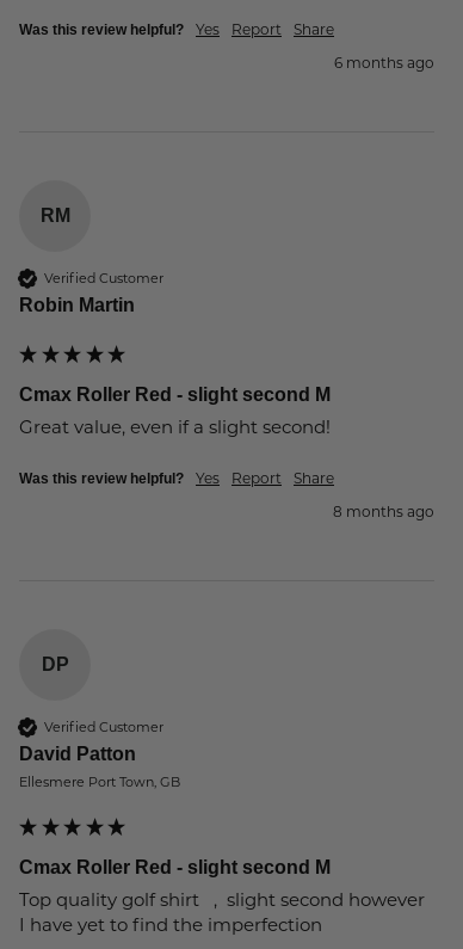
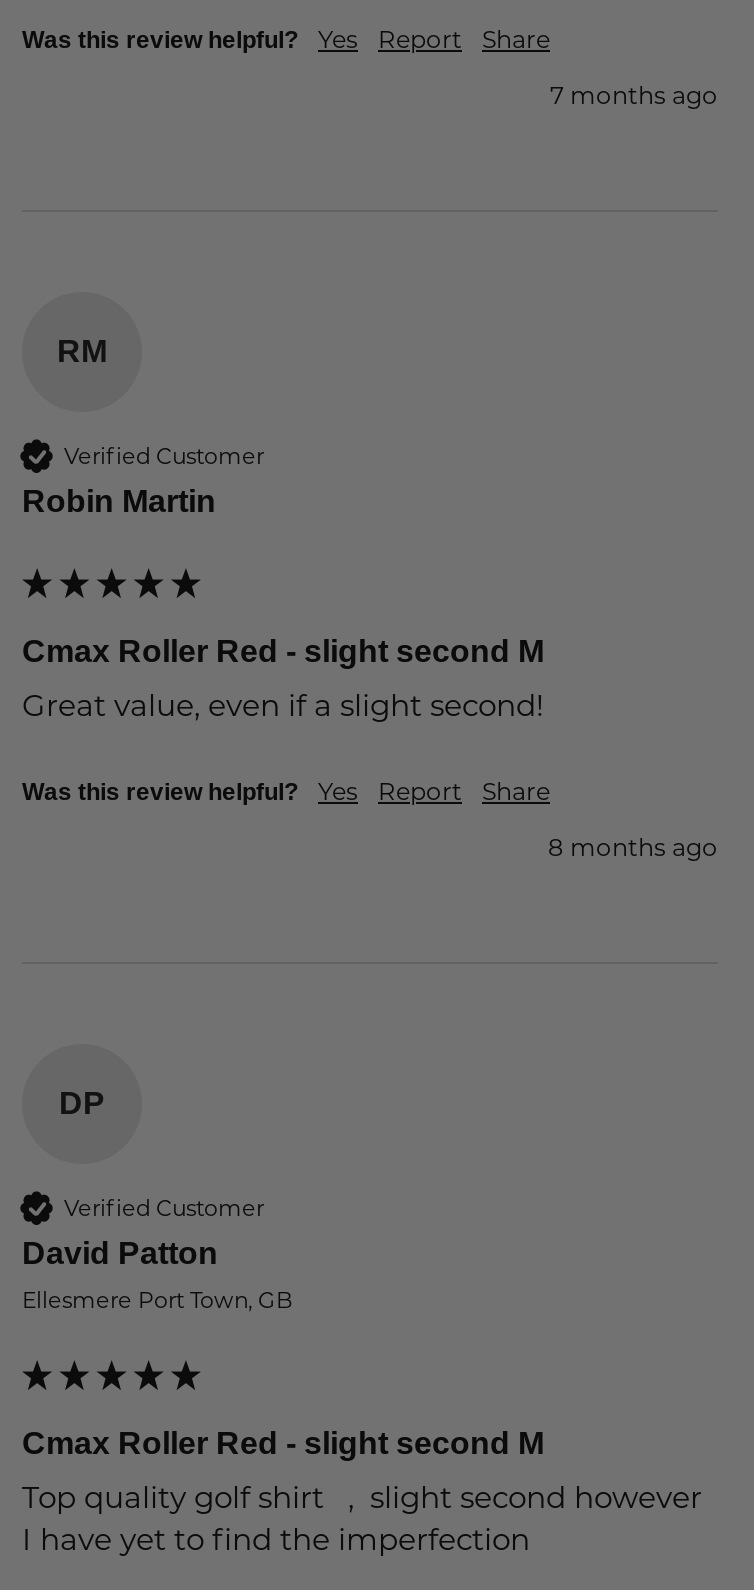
[334,53,434,72] 6 months ago -> [550,78,718,110] 7 months ago

